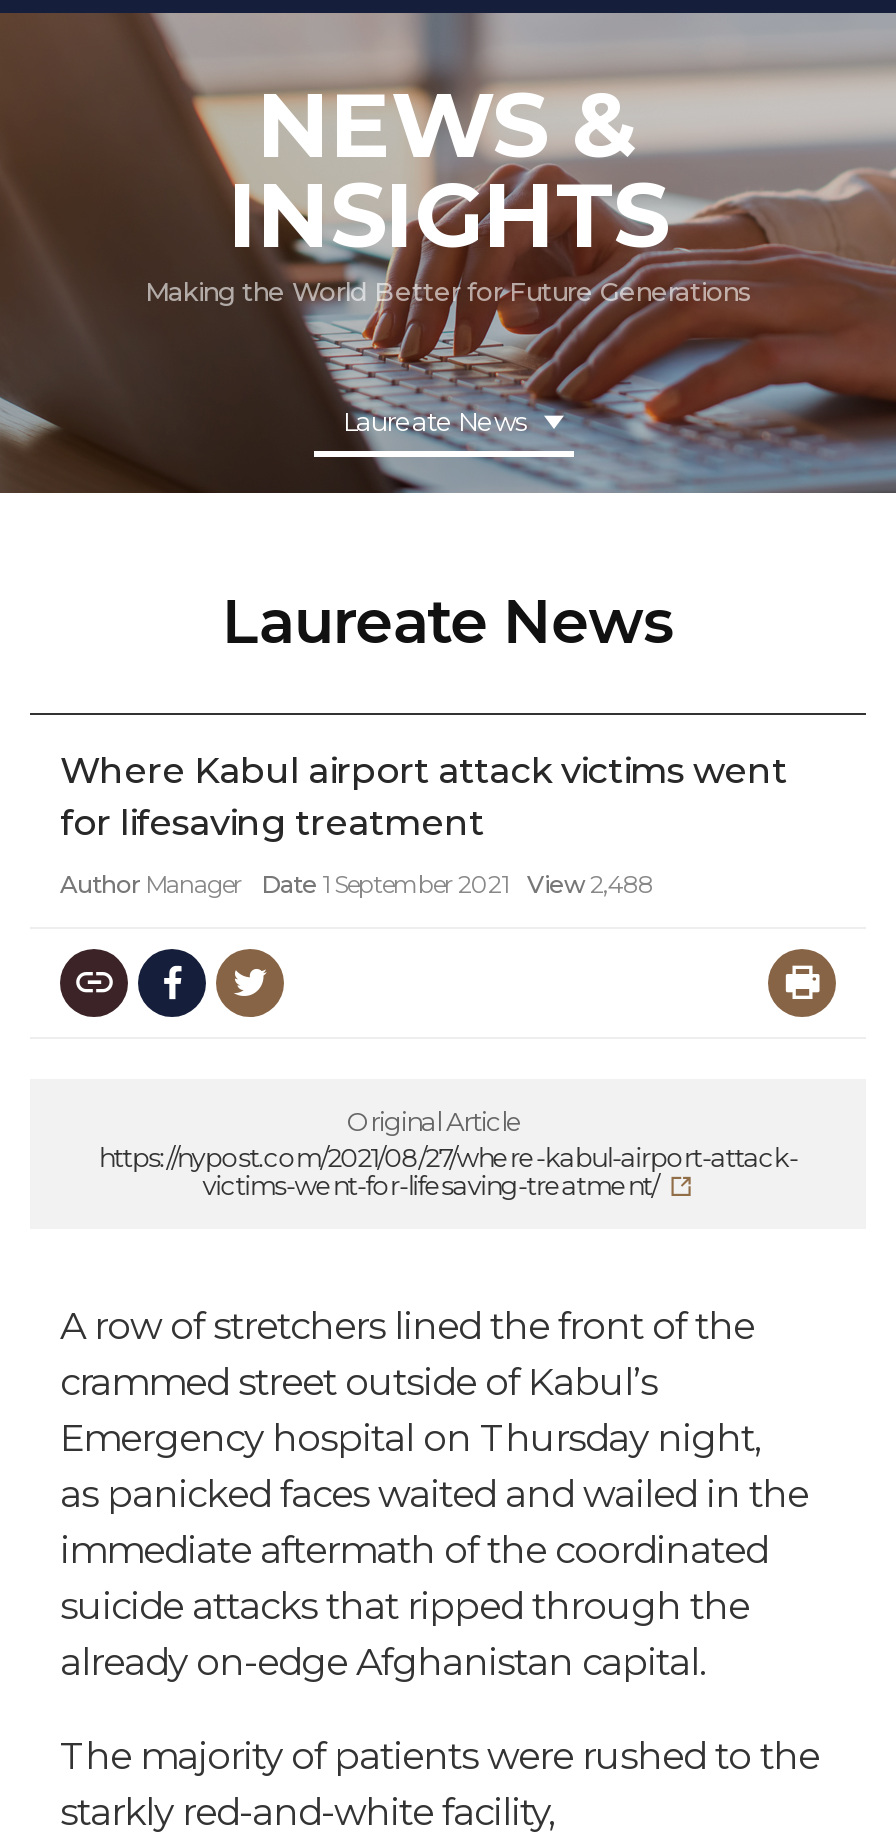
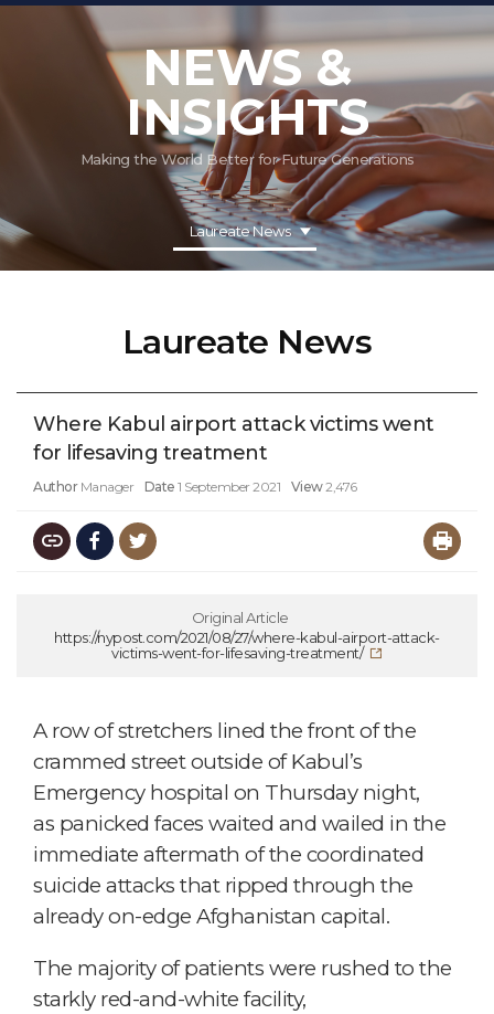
[60,868,653,898] Author Manager Date 1 September 2021 View 2,488 -> [33,478,357,494] Author Manager Date 1 September 2021 View 2,476

